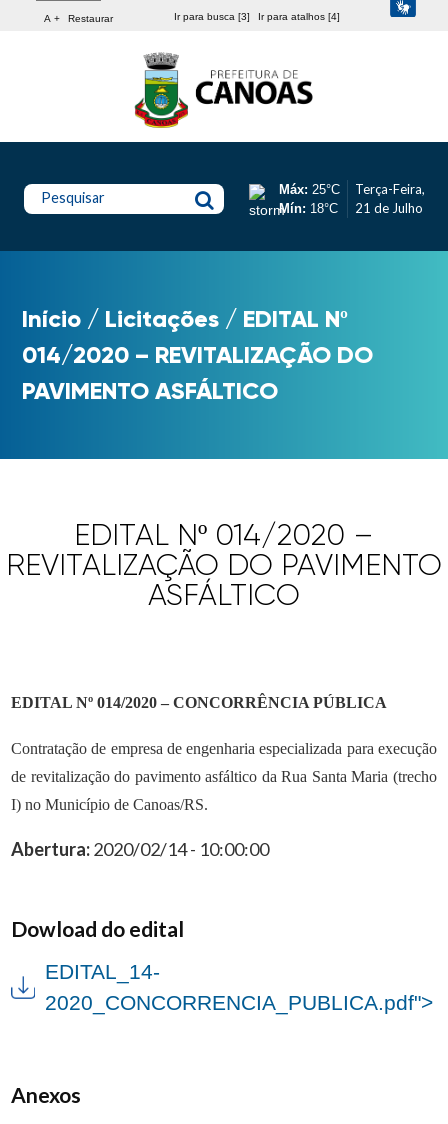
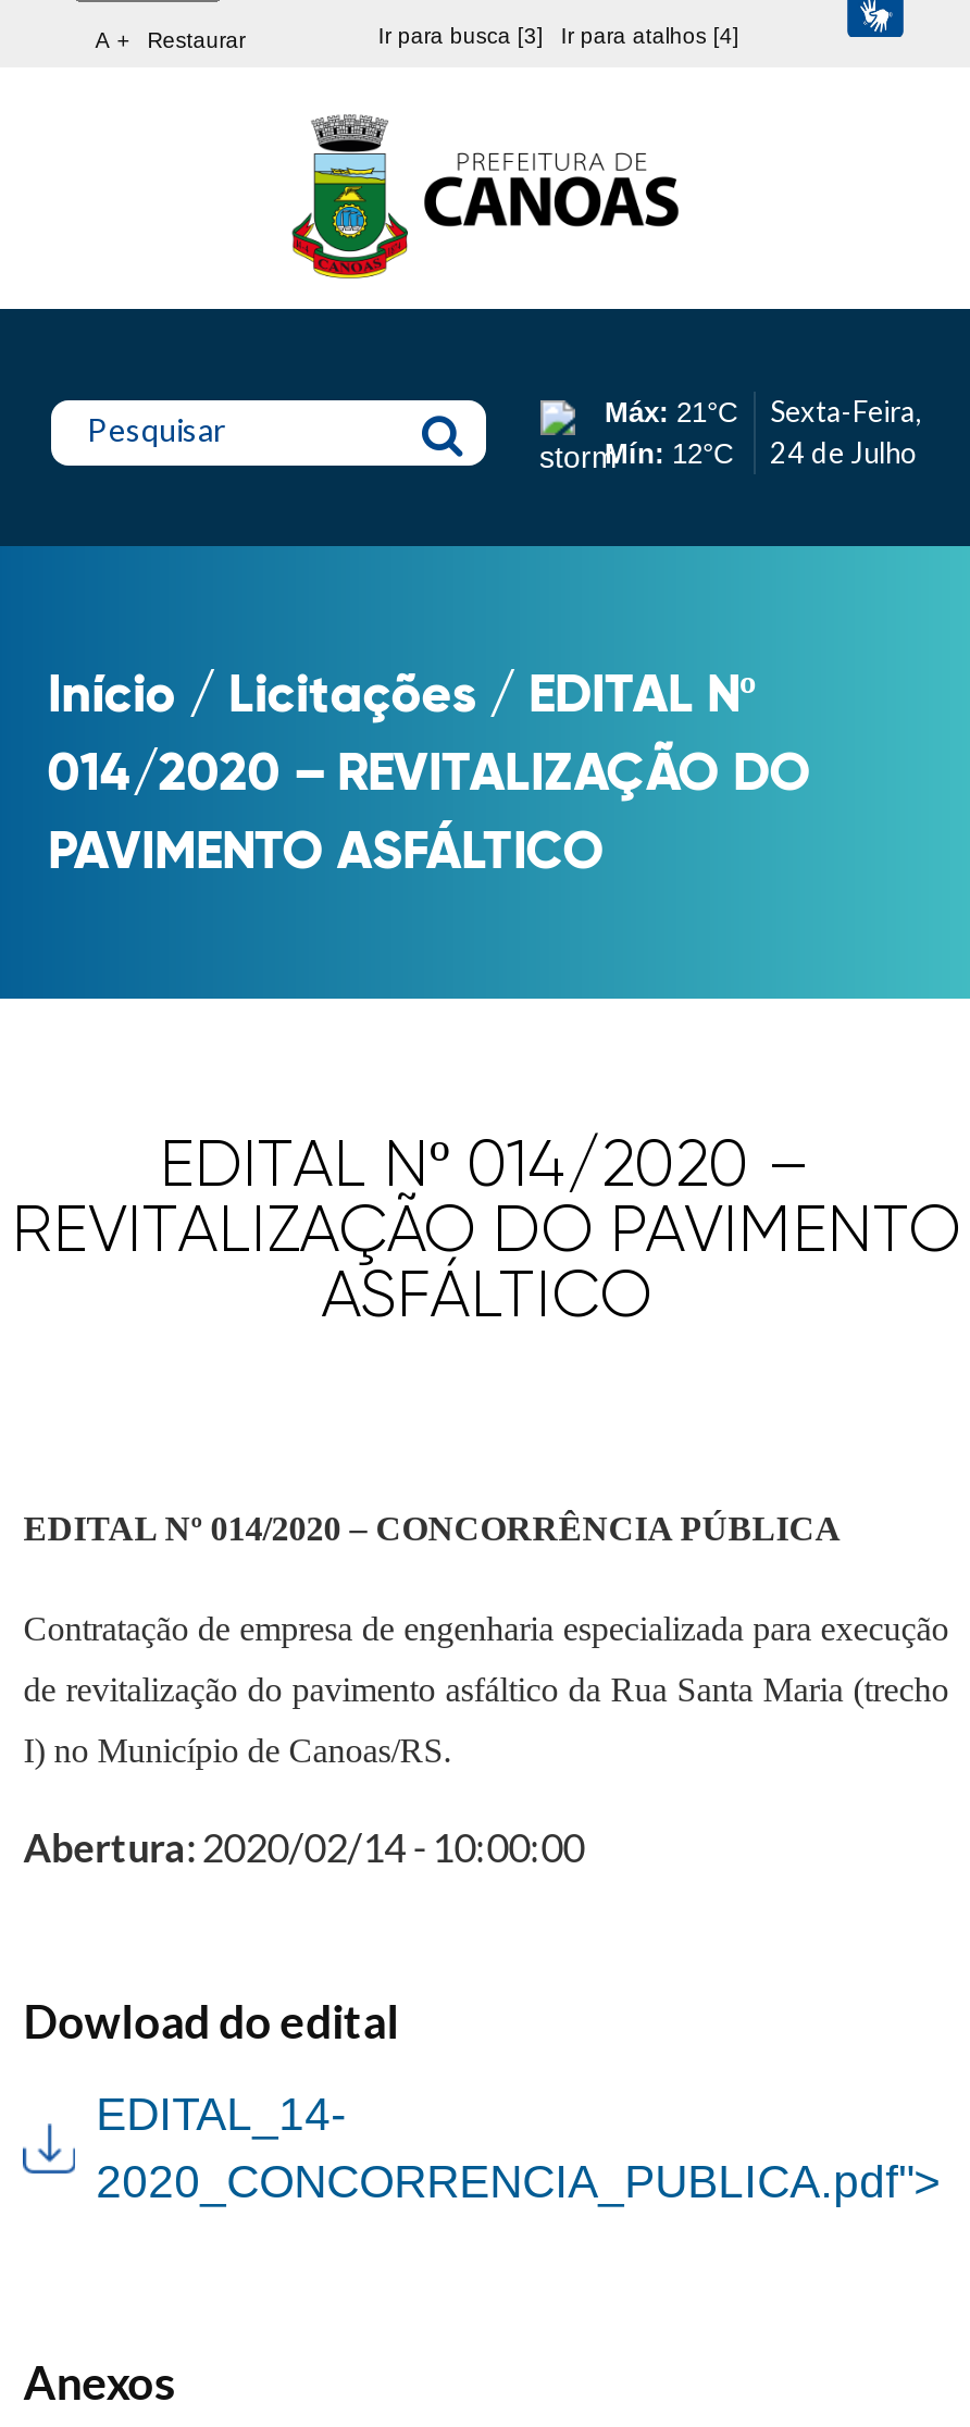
[278,182,339,216] Máx: 25°C | Mín: 18°C -> [605,397,737,471] Máx: 21°C | Mín: 12°C
[354,181,424,216] Terça-Feira, | 21 de Julho -> [770,395,922,471] Sexta-Feira, | 24 de Julho

